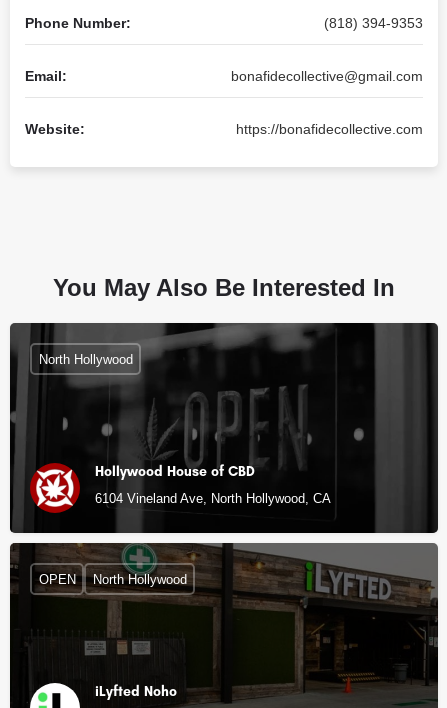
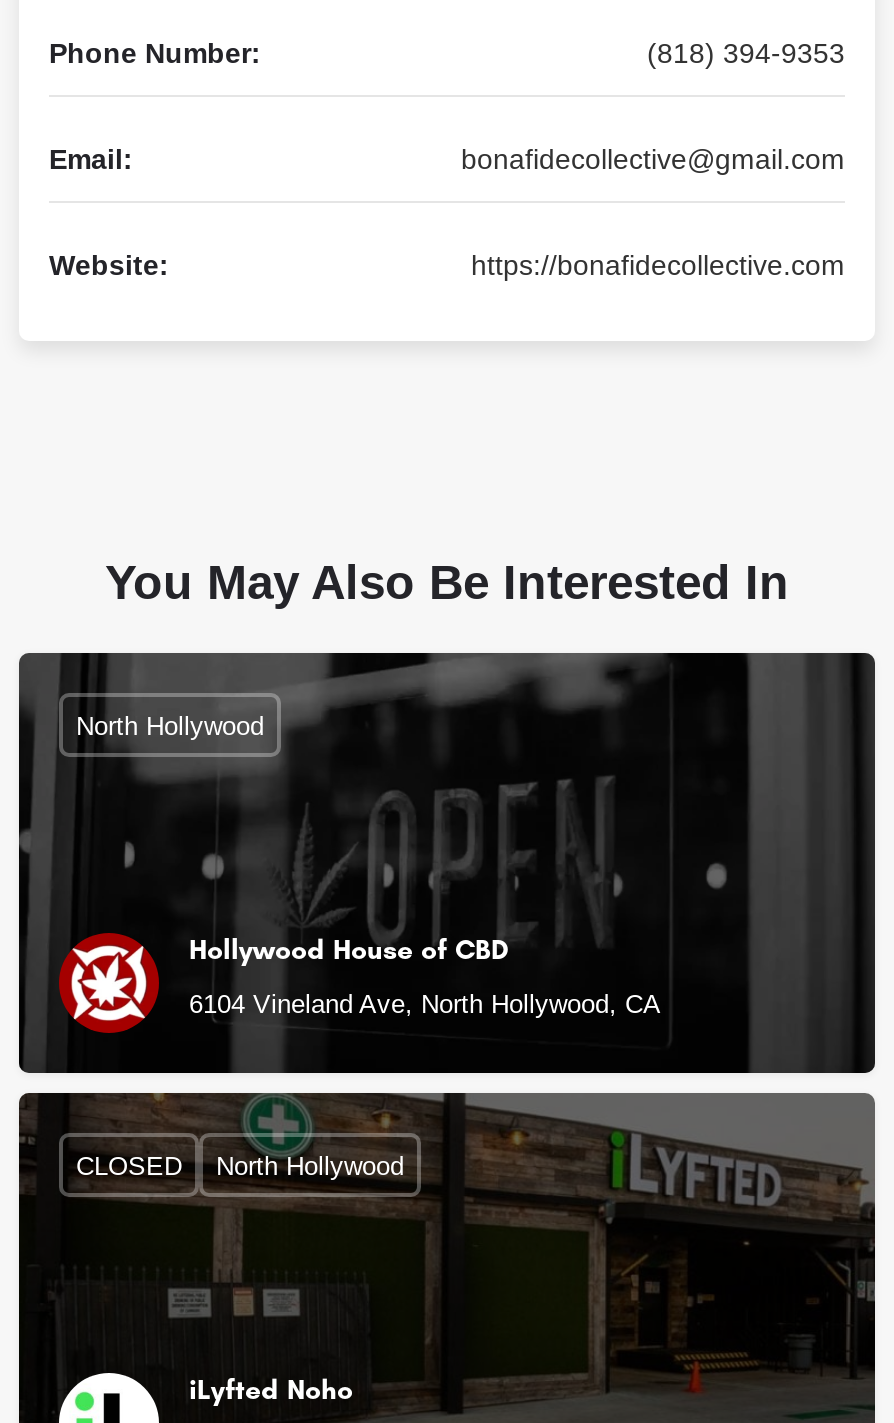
[38,571,75,586] OPEN -> [76,1150,182,1180] CLOSED

